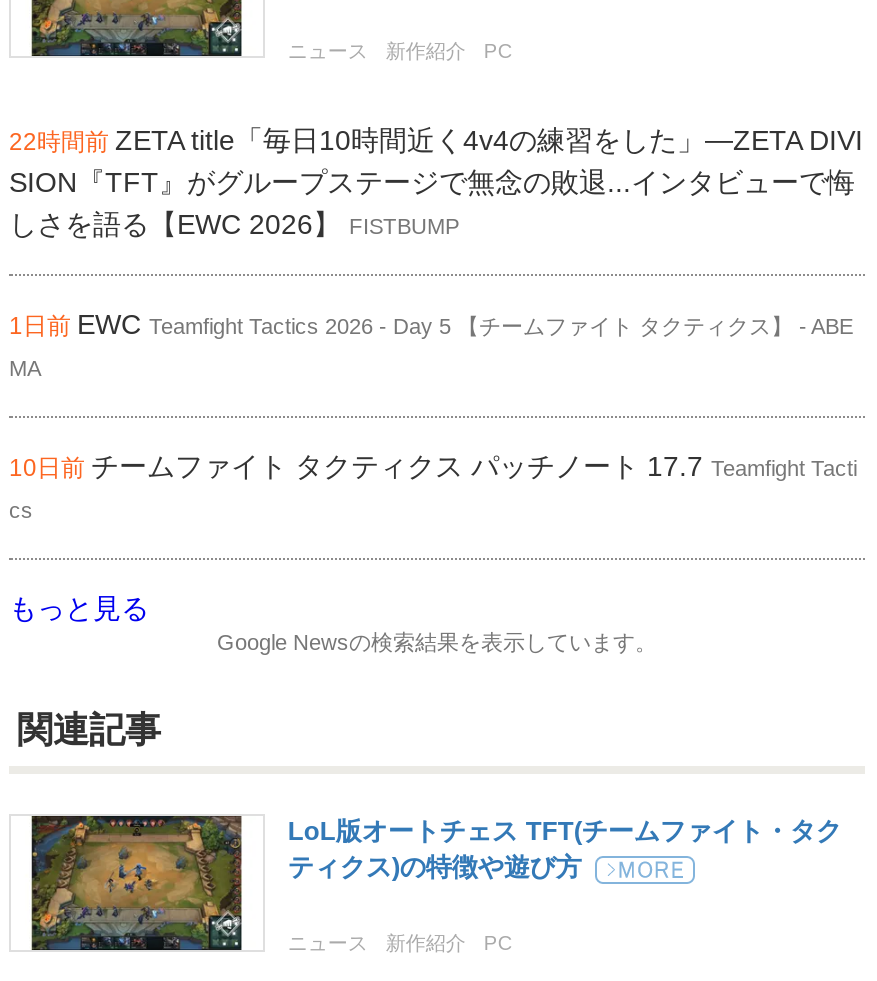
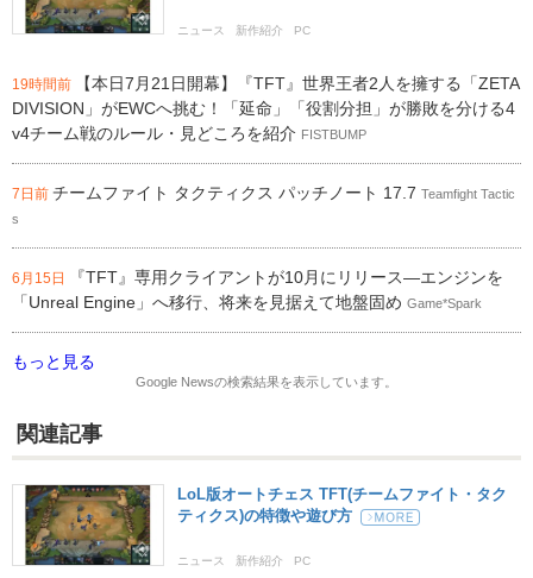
[9,123,863,521] 22時間前ZETA title「毎日10時間近く4v4の練習をした」―ZETA DIVI | SION『TFT』がグループステージで無念の敗退...インタビューで悔 | しさを語る【EWC 2026】FISTBUMP | 1日前EWC Teamfight Tactics 2026 - Day 5 【チームファイト タクティクス】 - ABE | MA | 10日前チームファイト タクティクス パッチノート 17.7 Teamfight Tacti | cs -> [12,73,519,311] 19時間前【本日7月21日開幕】『TFT』世界王者2人を擁する「ZETA | DIVISION」がEWCへ挑む！「延命」「役割分担」が勝敗を分ける4 | v4チーム戦のルール・見どころを紹介FISTBUMP | 7日前チームファイト タクティクス パッチノート 17.7 Teamfight Tactic | s | 6月15日『TFT』専用クライアントが10月にリリース―エンジンを | 「Unreal Engine」へ移行、将来を見据えて地盤固めGame*Spark

